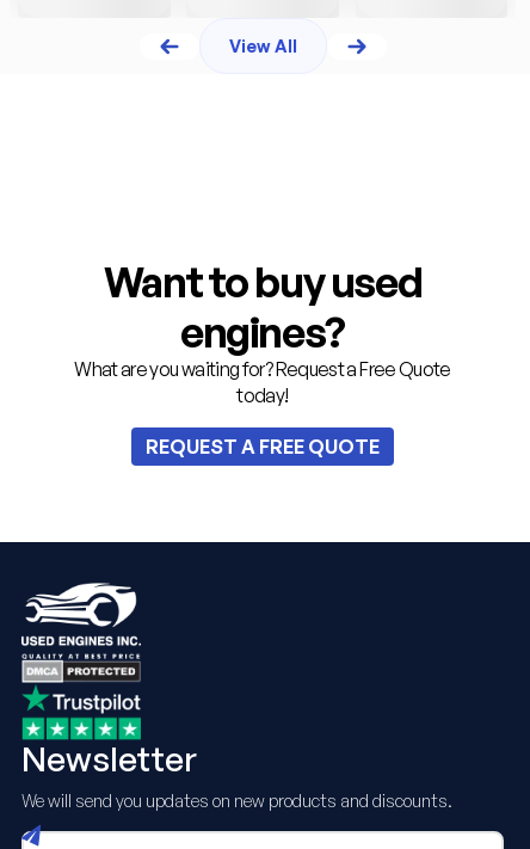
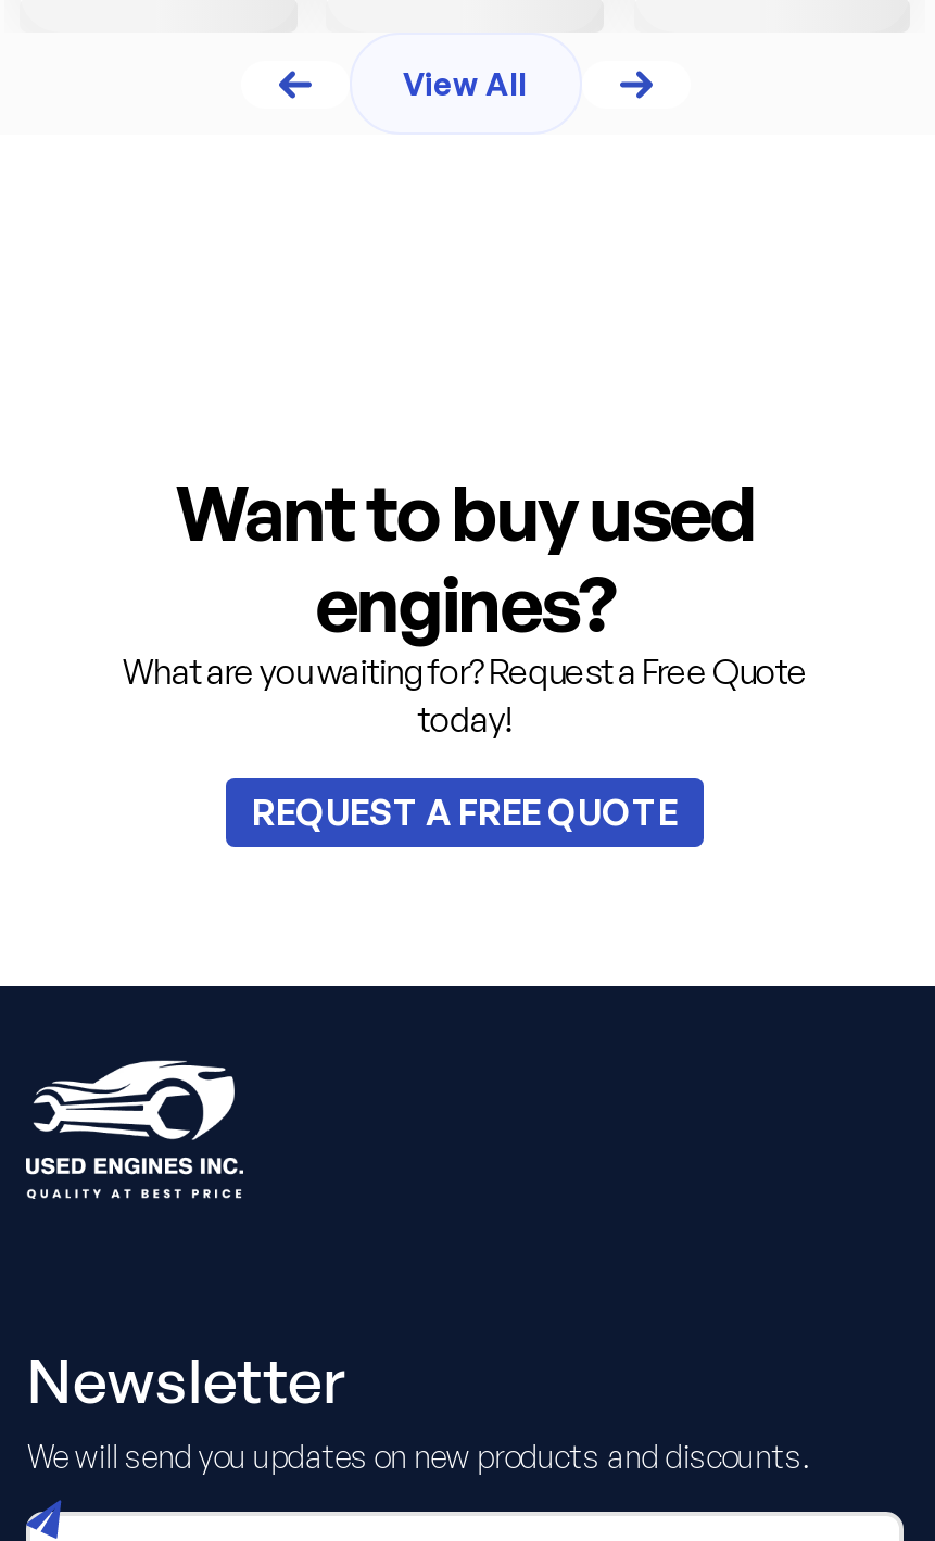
[20,659,142,736] [image] -> none

